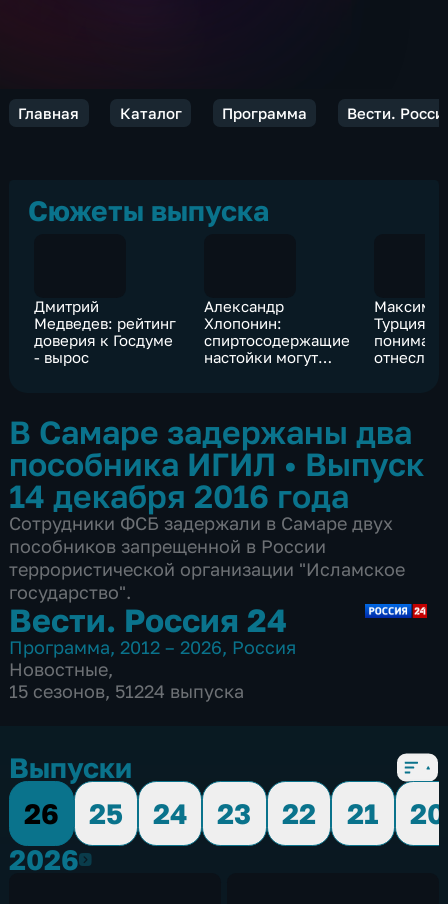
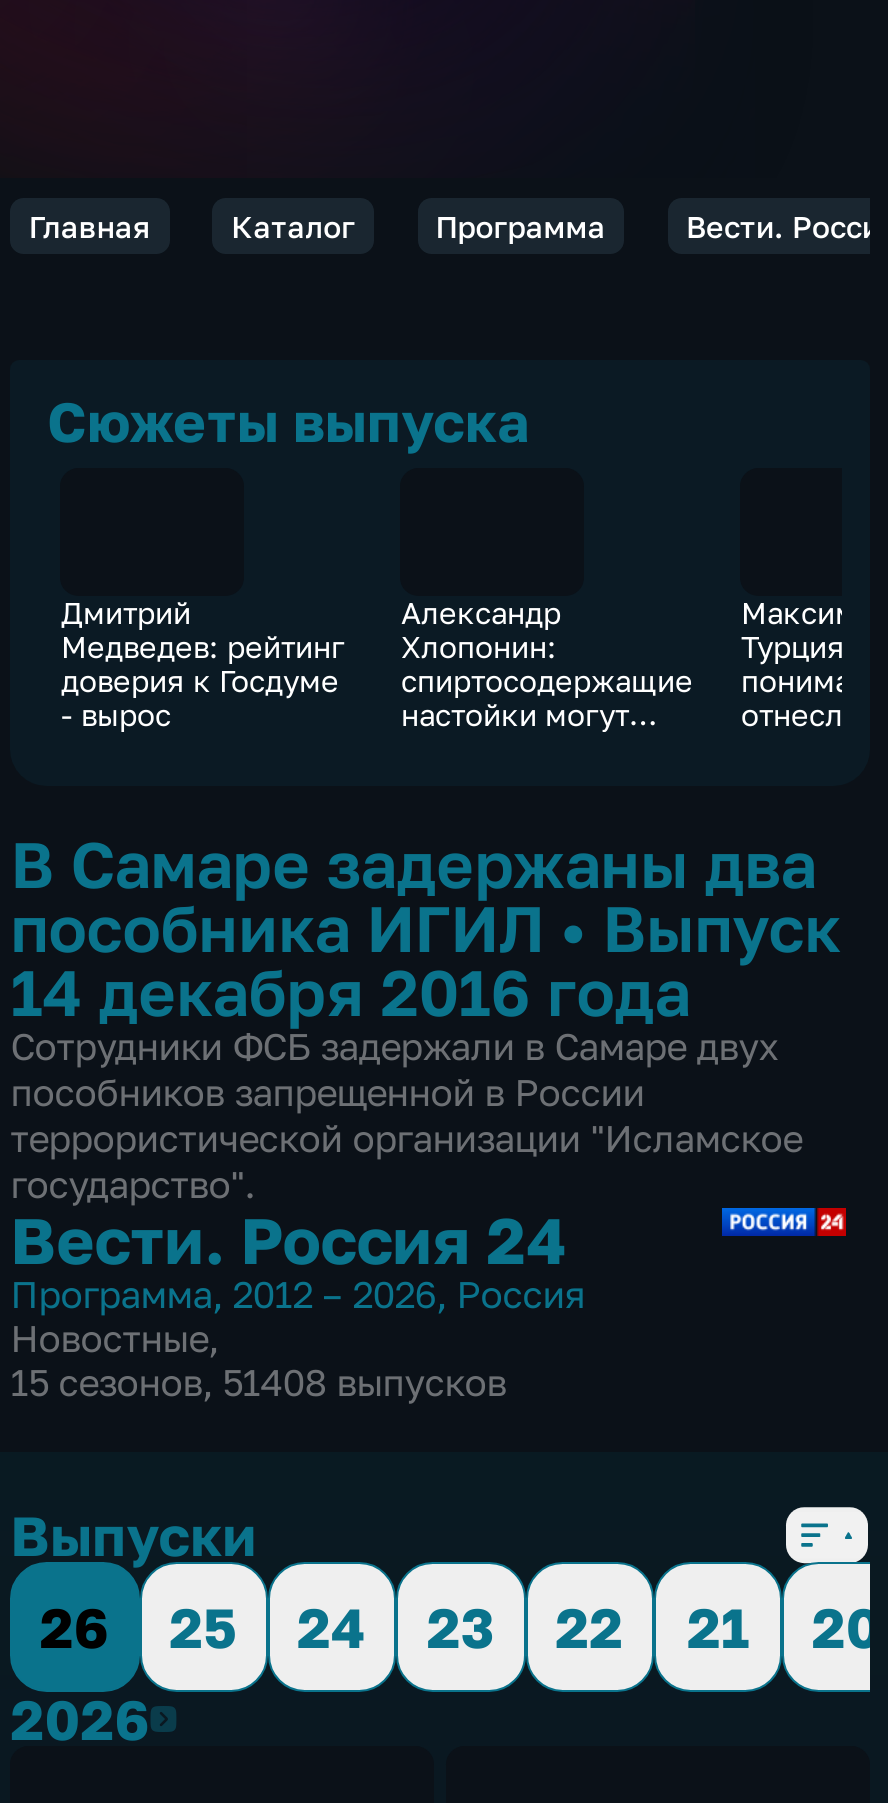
[9,680,244,702] 15 сезонов, 51224 выпуска -> [10,1360,506,1404] 15 сезонов, 51408 выпусков

